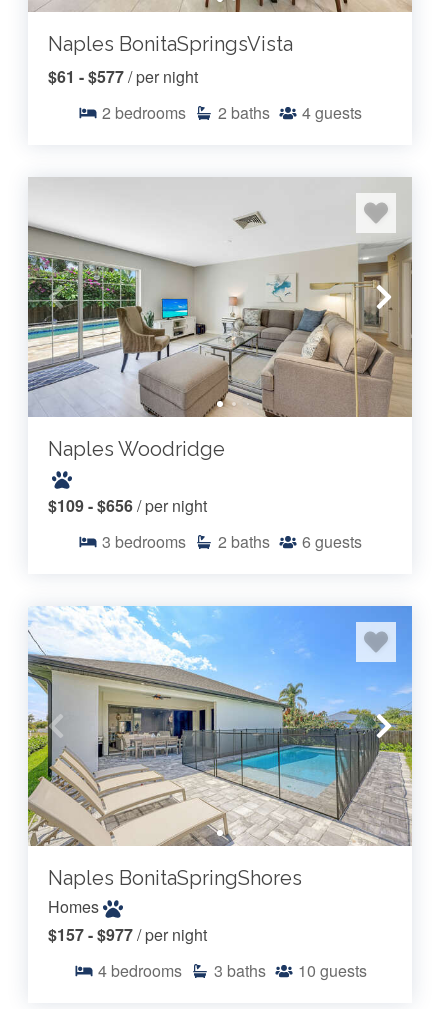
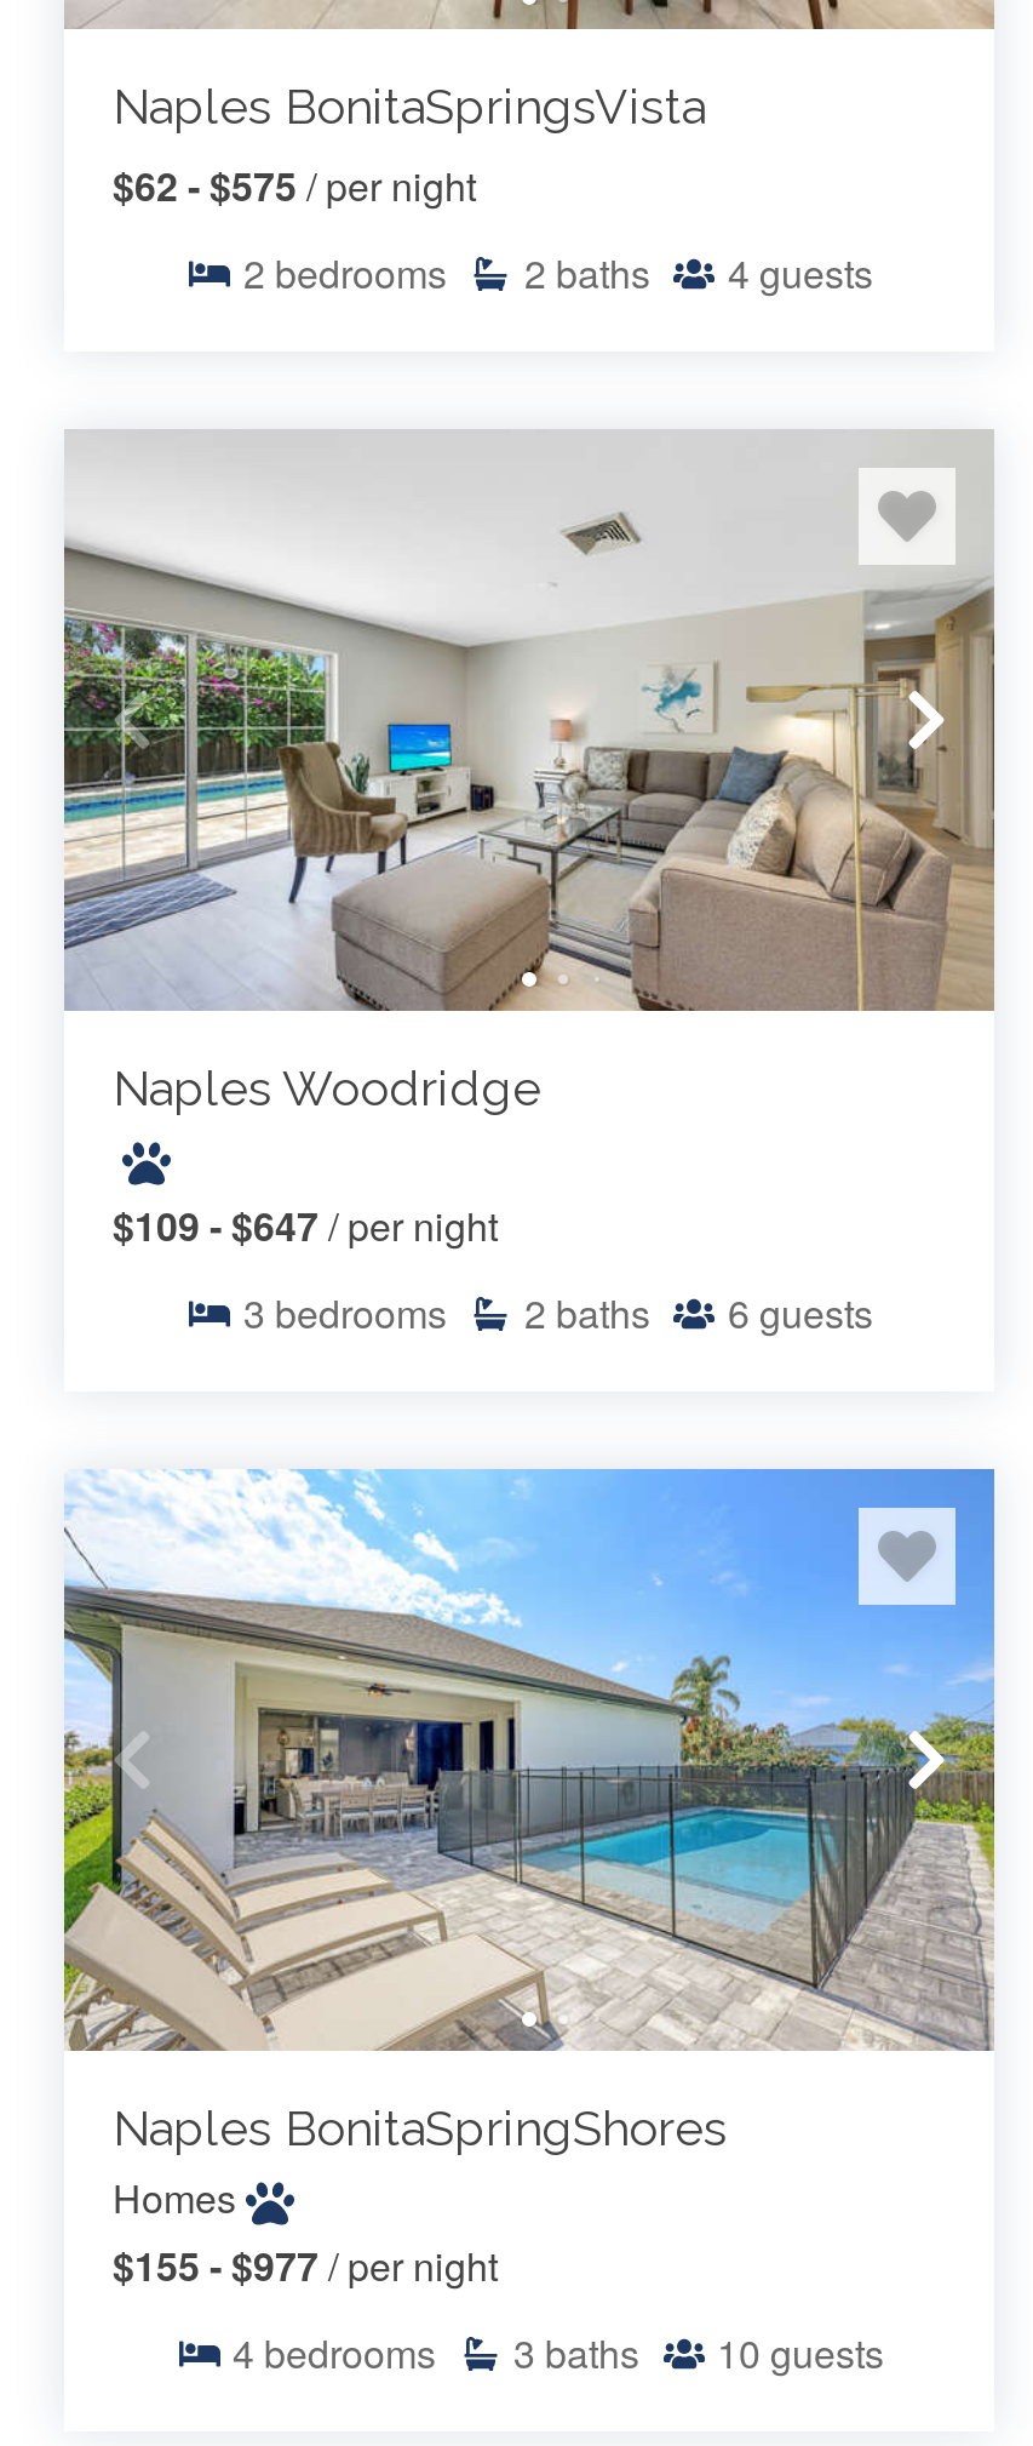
[48,65,198,88] $61 - $577 / per night -> [113,158,476,213] $62 - $575 / per night
[48,494,207,517] $109 - $656 / per night -> [113,1198,498,1253] $109 - $647 / per night
[48,923,207,946] $157 - $977 / per night -> [113,2238,498,2293] $155 - $977 / per night

